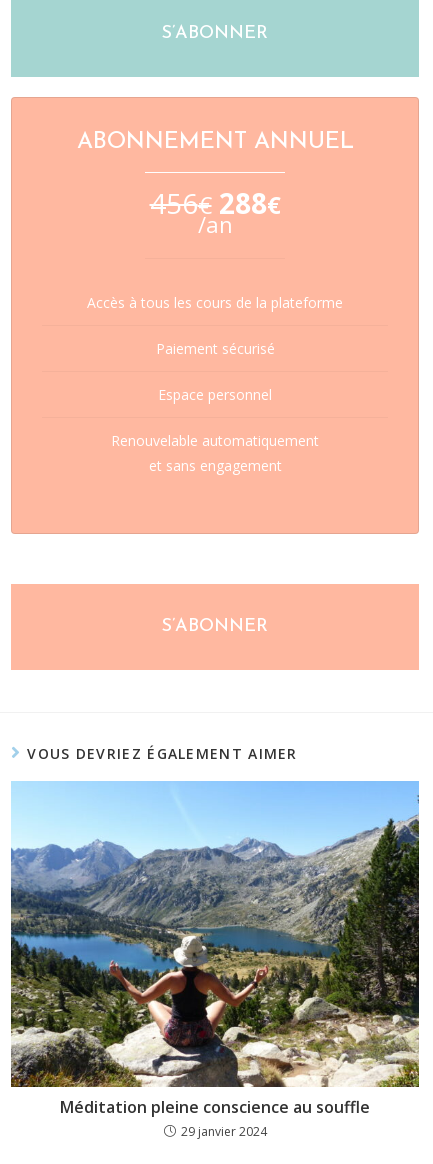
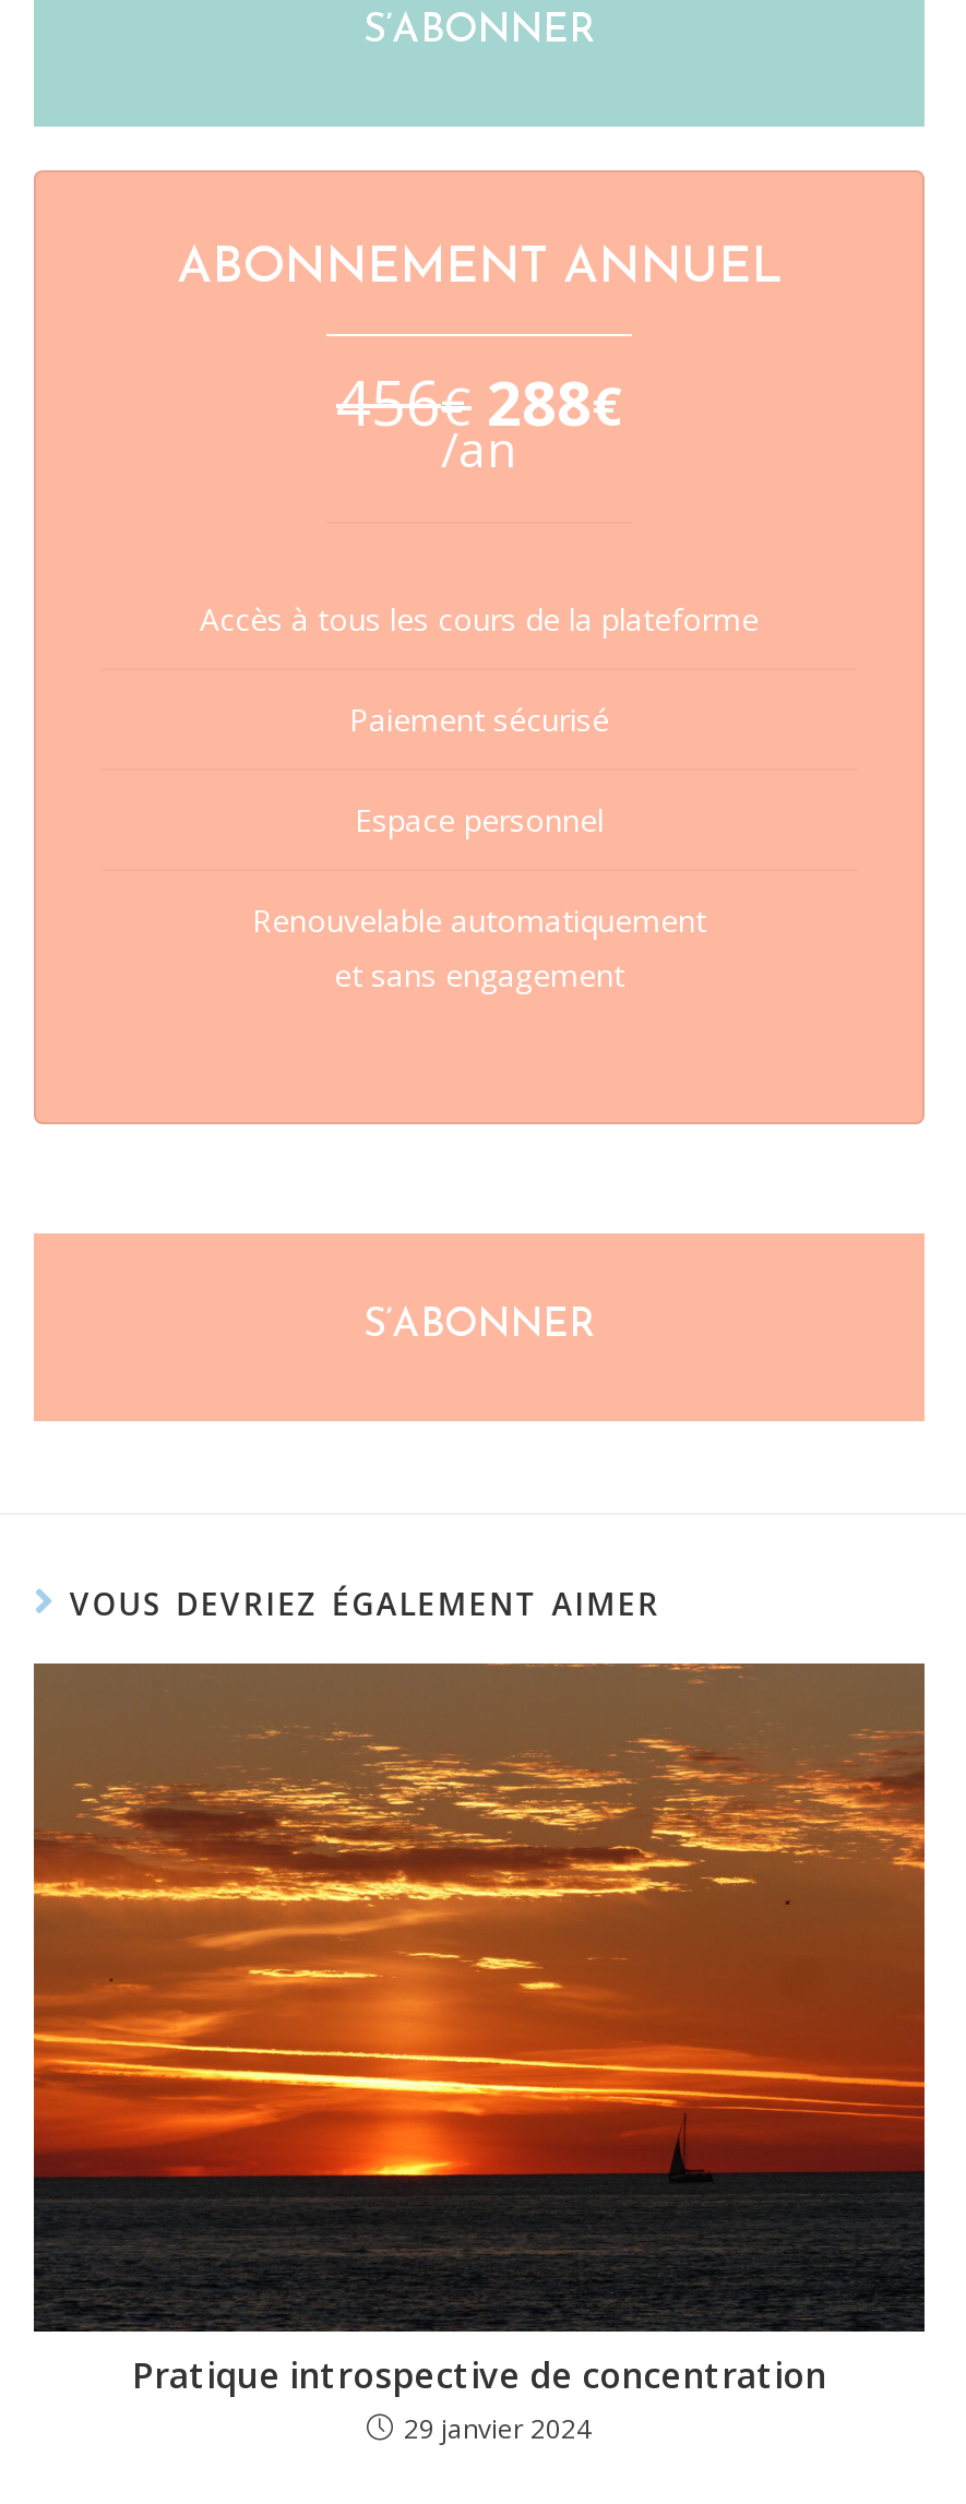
[10,780,420,1118] [image] | Méditation pleine conscience au souffle -> [32,1661,927,2400] [image] | Pratique introspective de concentration

